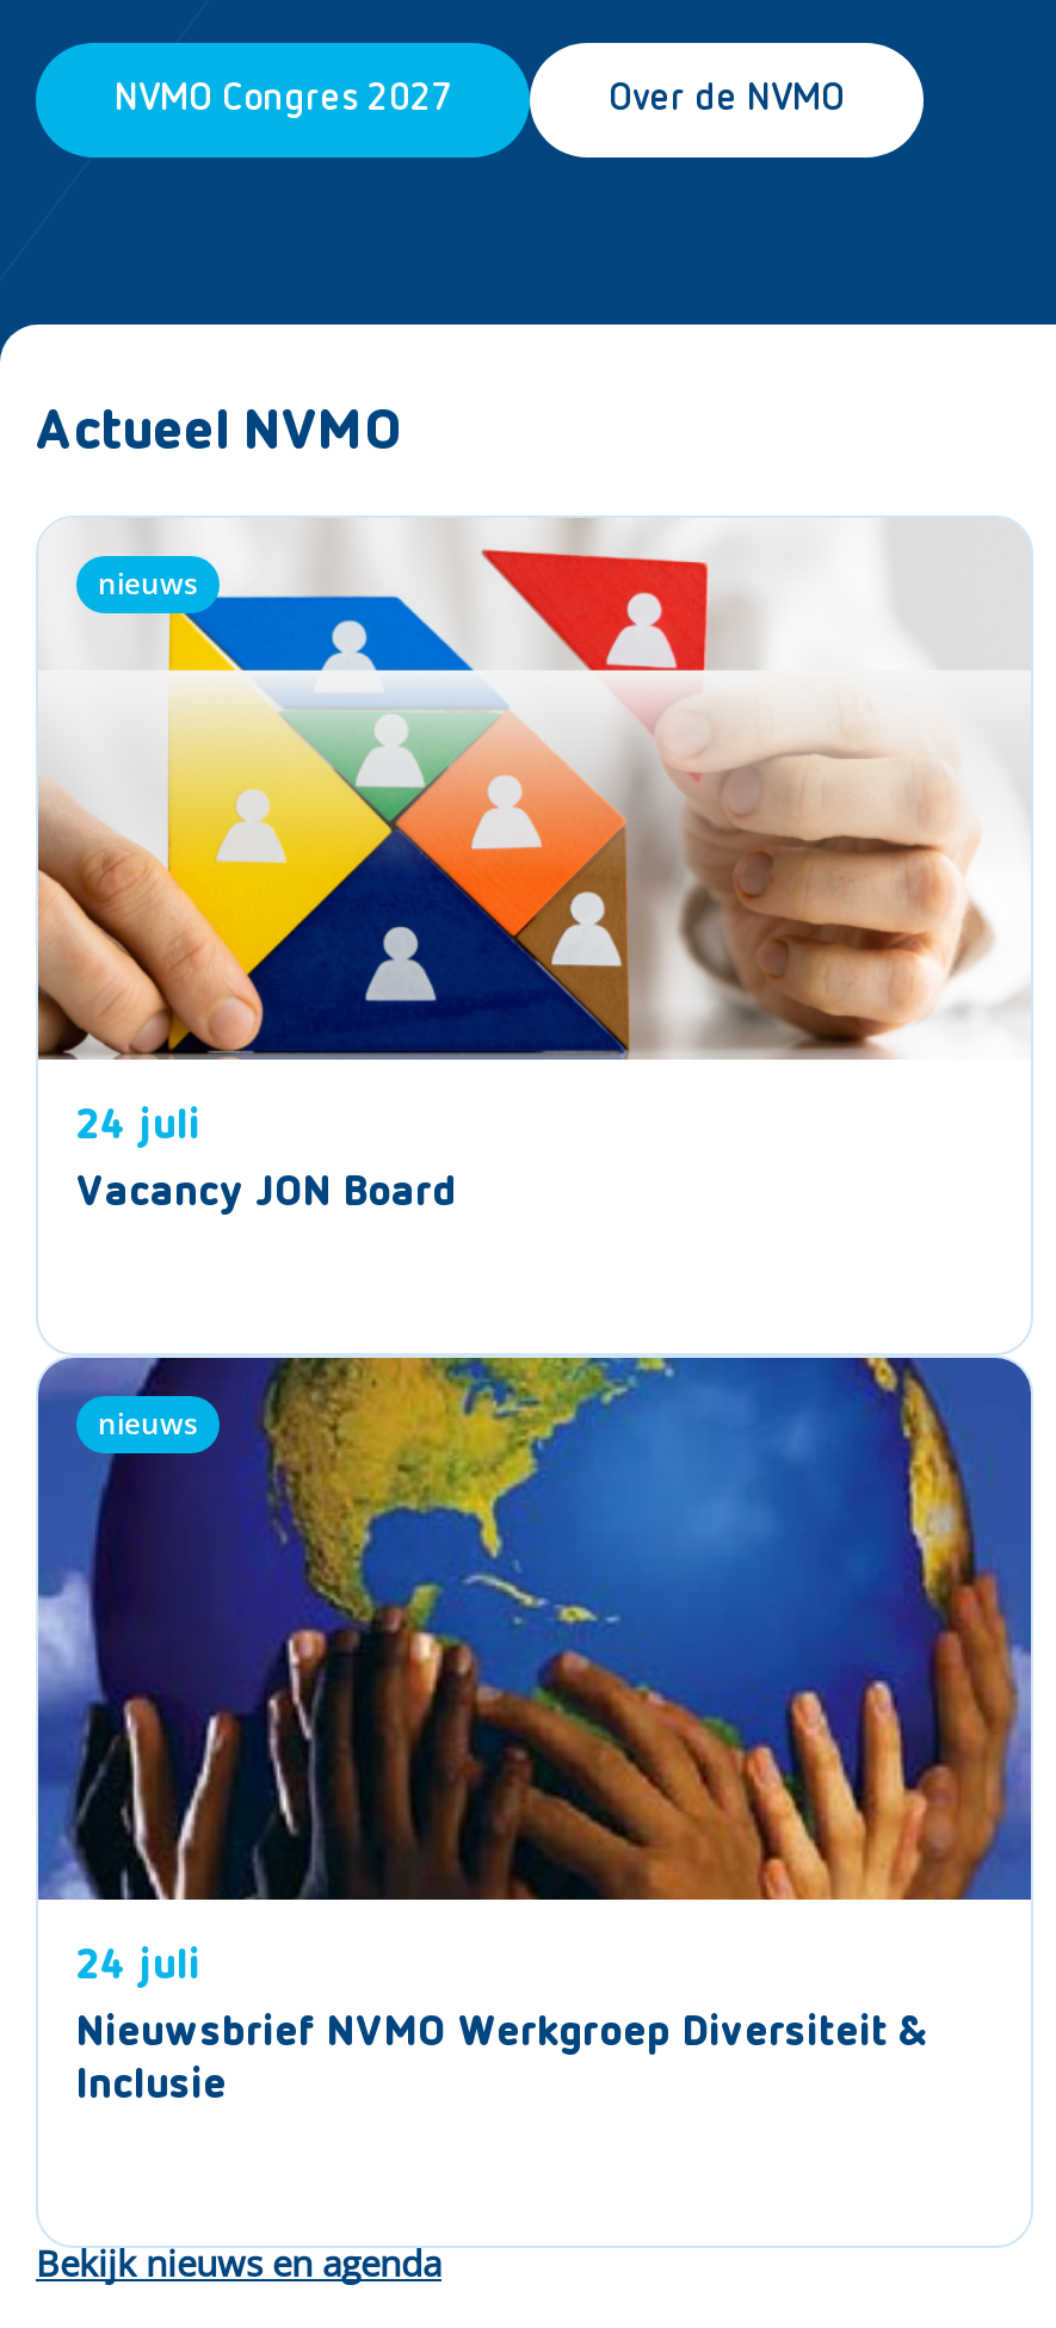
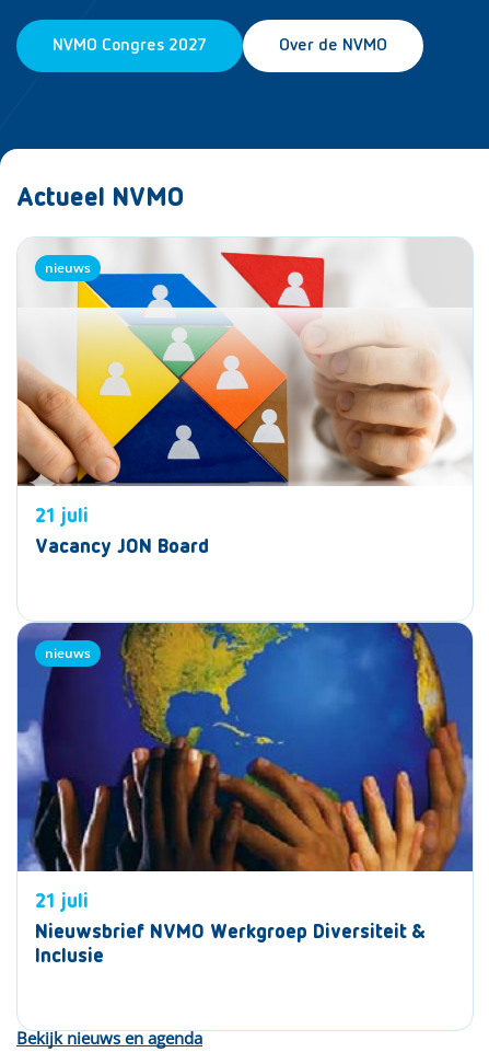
[76,1105,200,1148] 24 juli -> [35,507,89,527] 21 juli
[76,1945,200,1988] 24 juli -> [35,892,89,912] 21 juli

